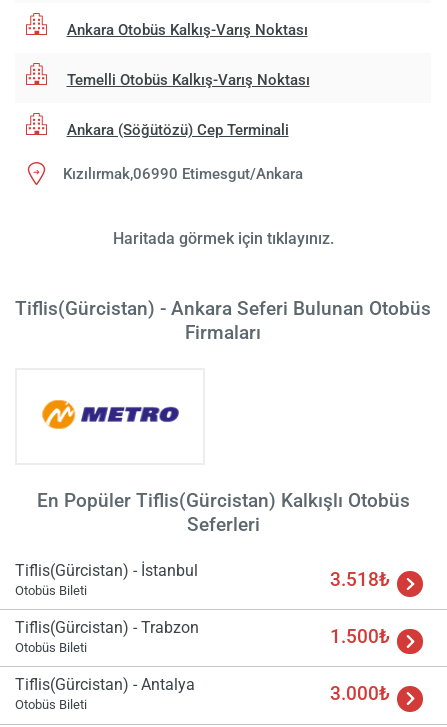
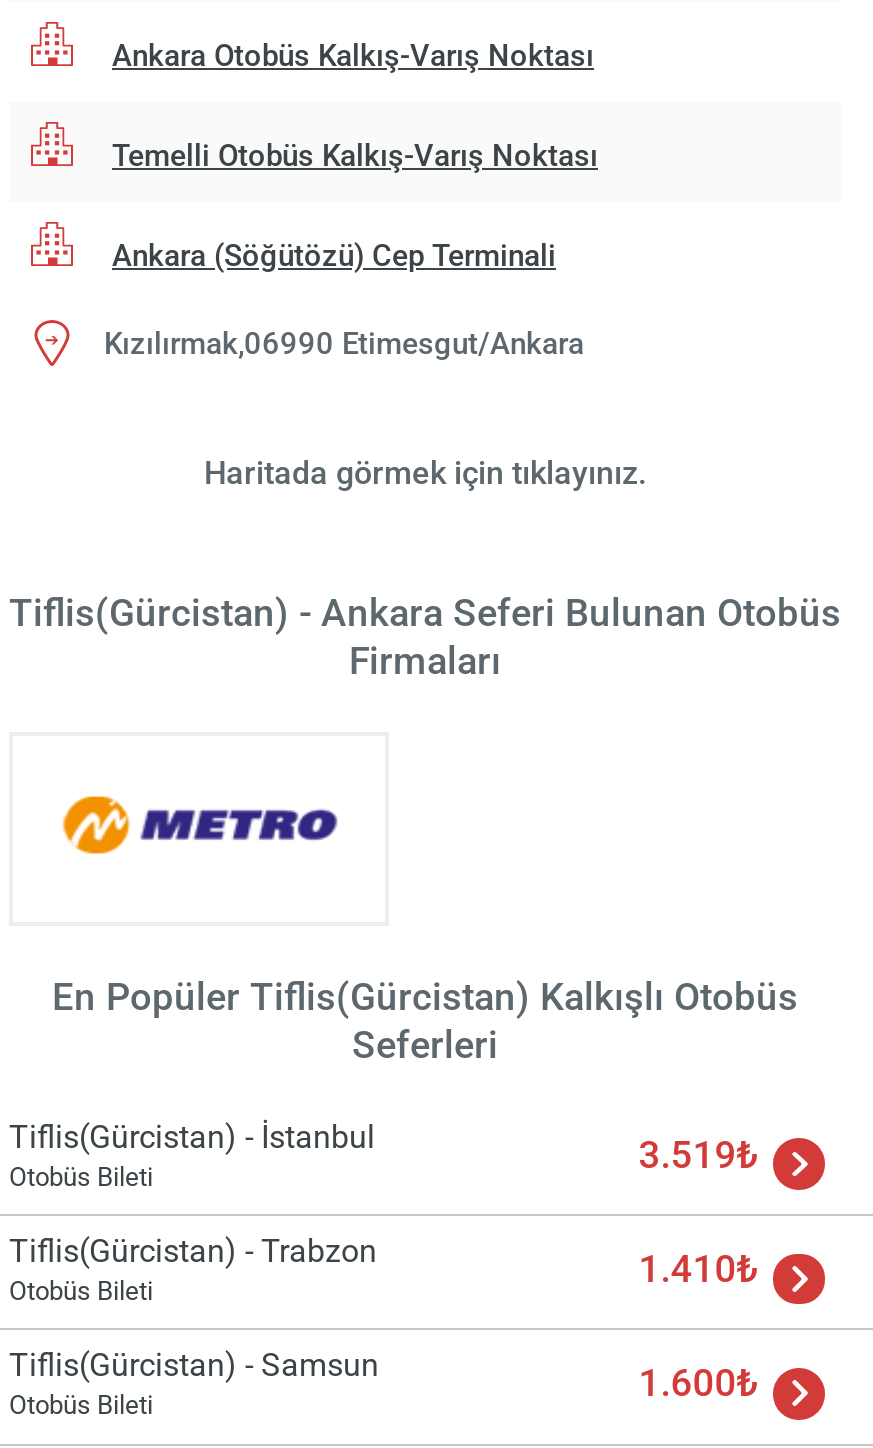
[330,568,390,591] 3.518₺ -> [638,1131,758,1177] 3.519₺
[330,625,390,648] 1.500₺ -> [638,1246,758,1292] 1.410₺
[15,675,195,694] Tiflis(Gürcistan) - Antalya -> [9,1347,379,1385] Tiflis(Gürcistan) - Samsun
[330,682,390,705] 3.000₺ -> [638,1361,758,1407] 1.600₺

